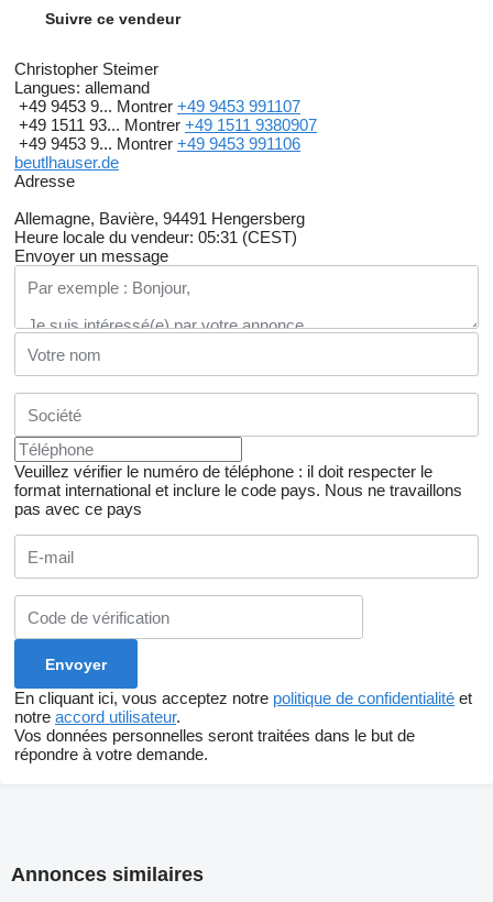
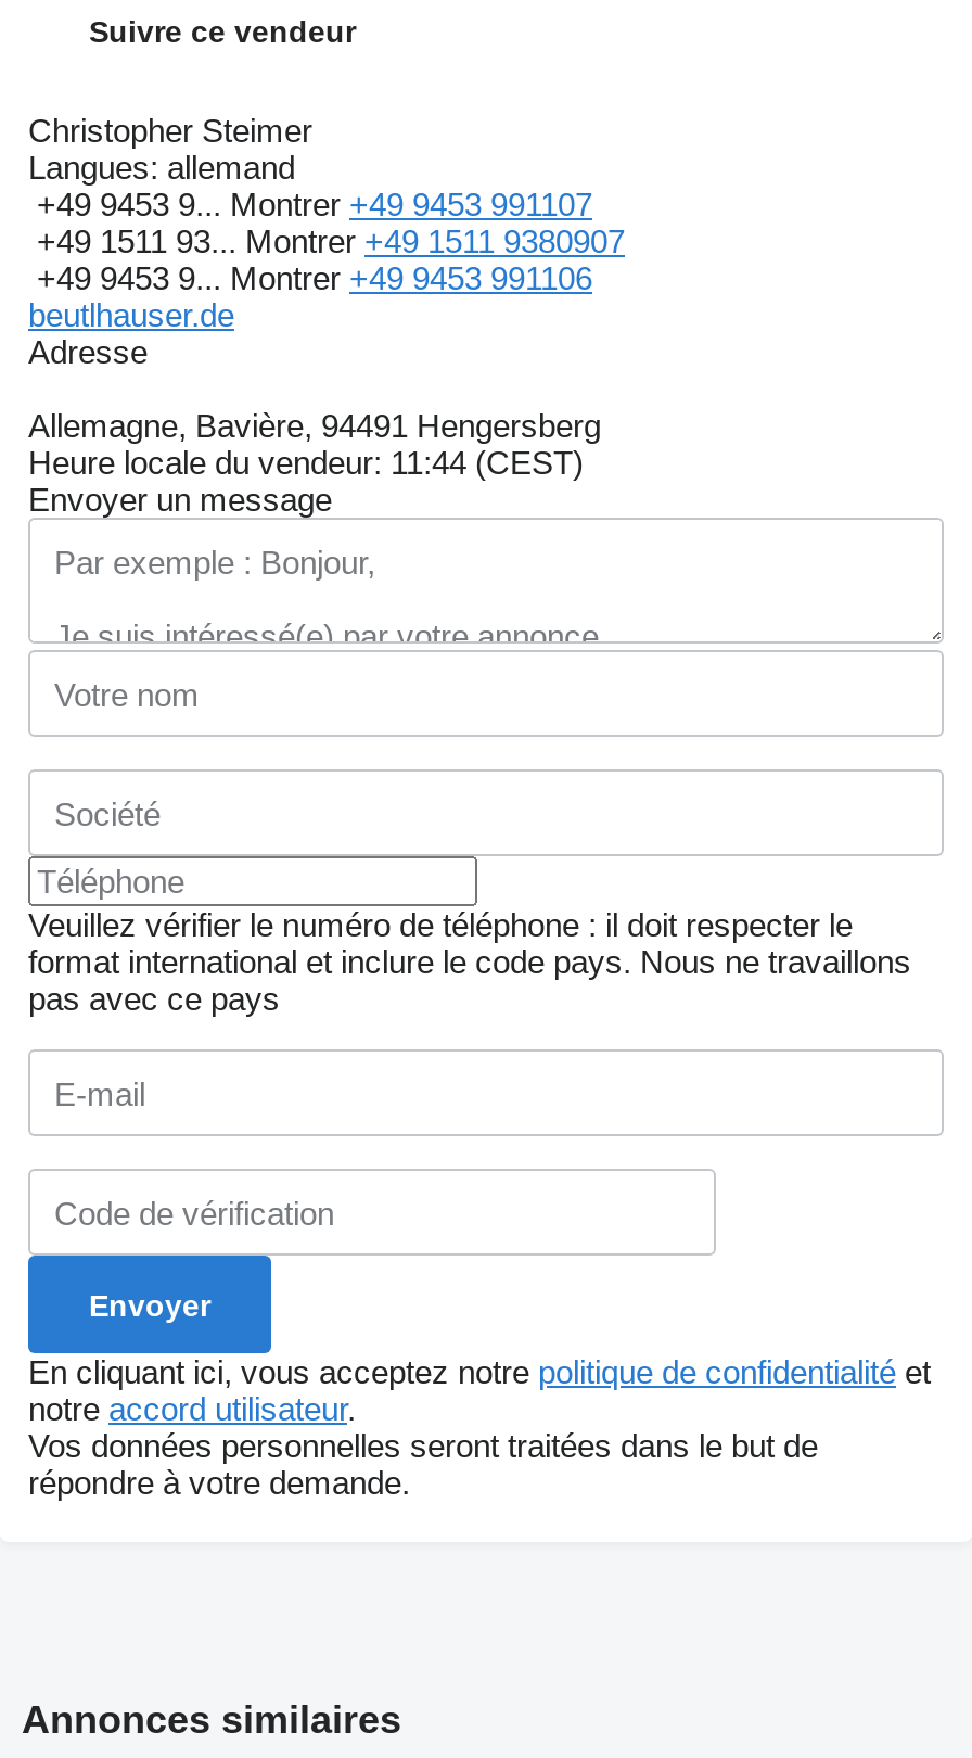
[14,228,297,247] Heure locale du vendeur: 05:31 (CEST) -> [28,444,584,481] Heure locale du vendeur: 11:44 (CEST)

